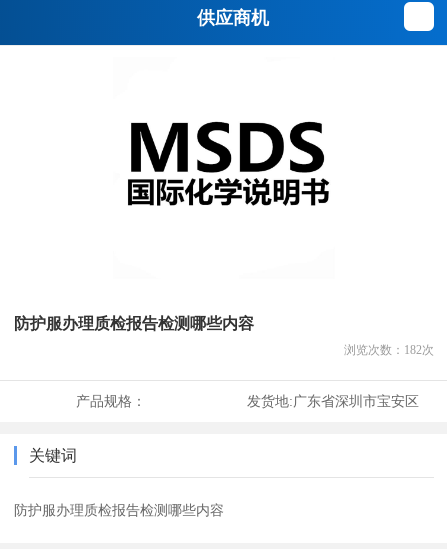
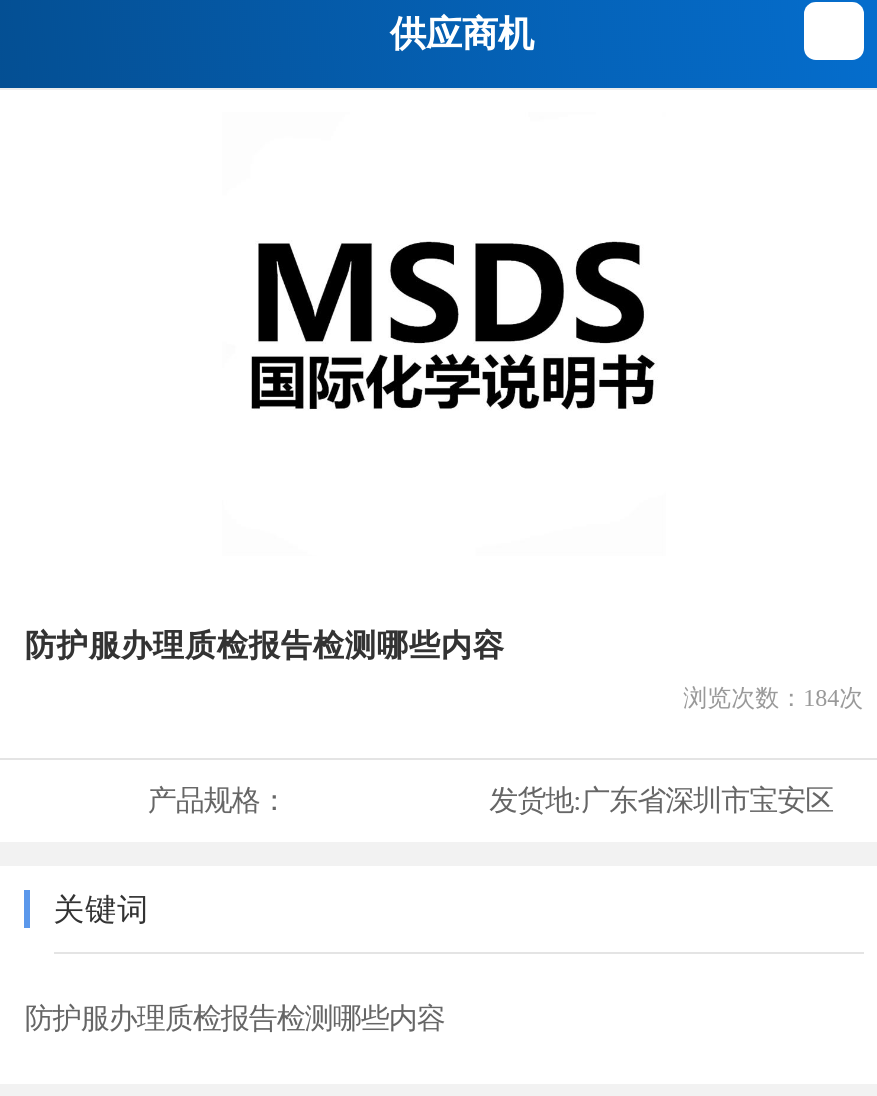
[344,343,434,357] 浏览次数：182次 -> [683,683,863,711] 浏览次数：184次

